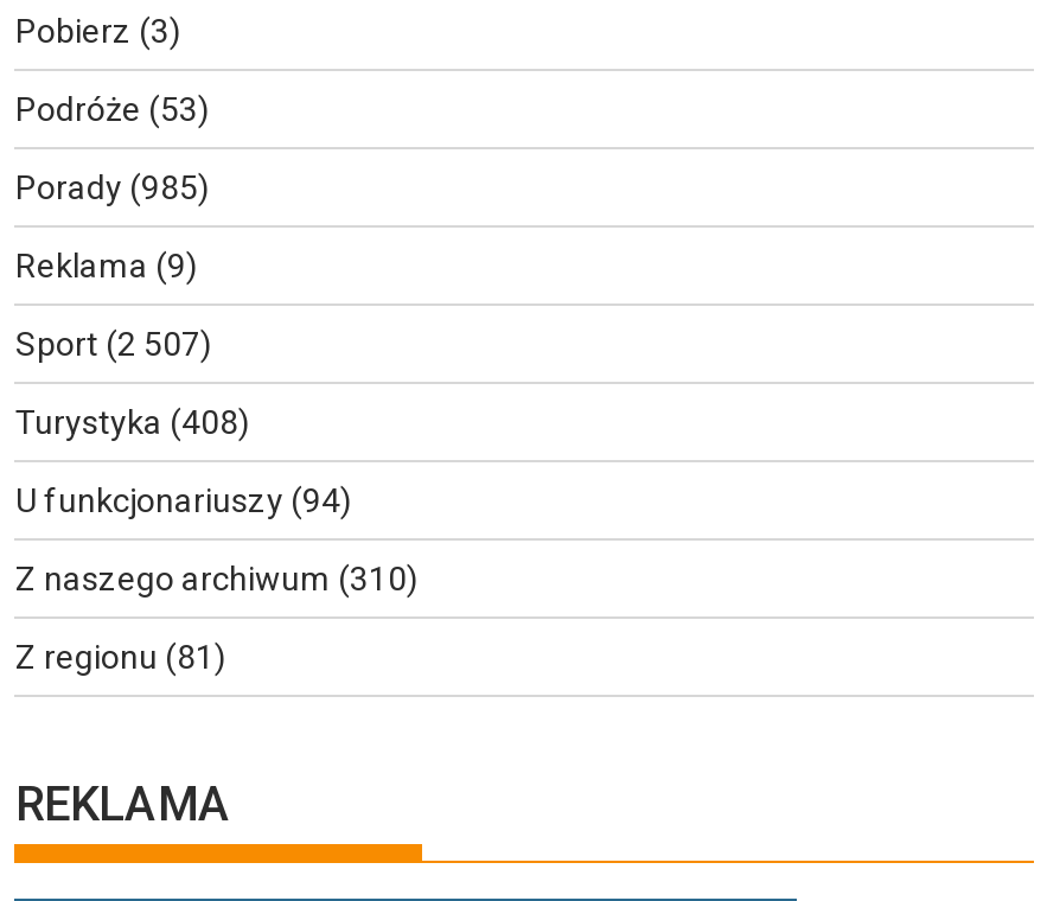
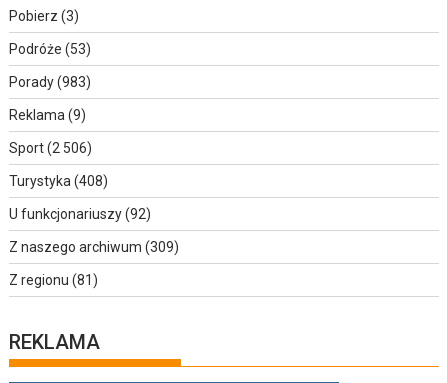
[15,169,210,207] Porady (985) -> [9,74,91,90] Porady (983)
[15,326,212,364] Sport (2 507) -> [9,140,92,156] Sport (2 506)
[15,482,352,520] U funkcjonariuszy (94) -> [9,206,151,222] U funkcjonariuszy (92)
[15,561,419,598] Z naszego archiwum (310) -> [9,239,179,255] Z naszego archiwum (309)

